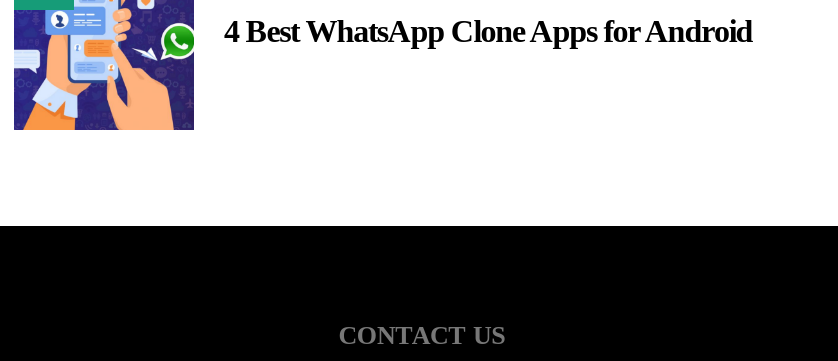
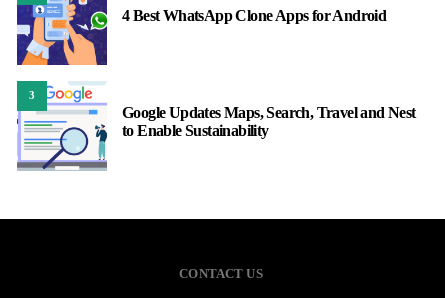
none -> [17,80,416,171] [image] | 3 | Google Updates Maps, Search, Travel and Nest | to Enable Sustainability

